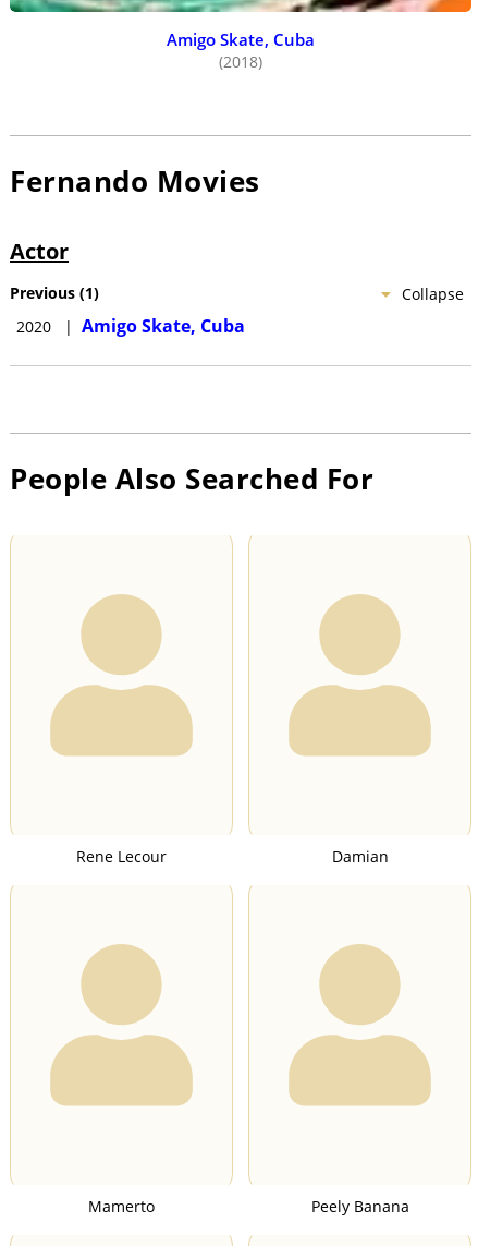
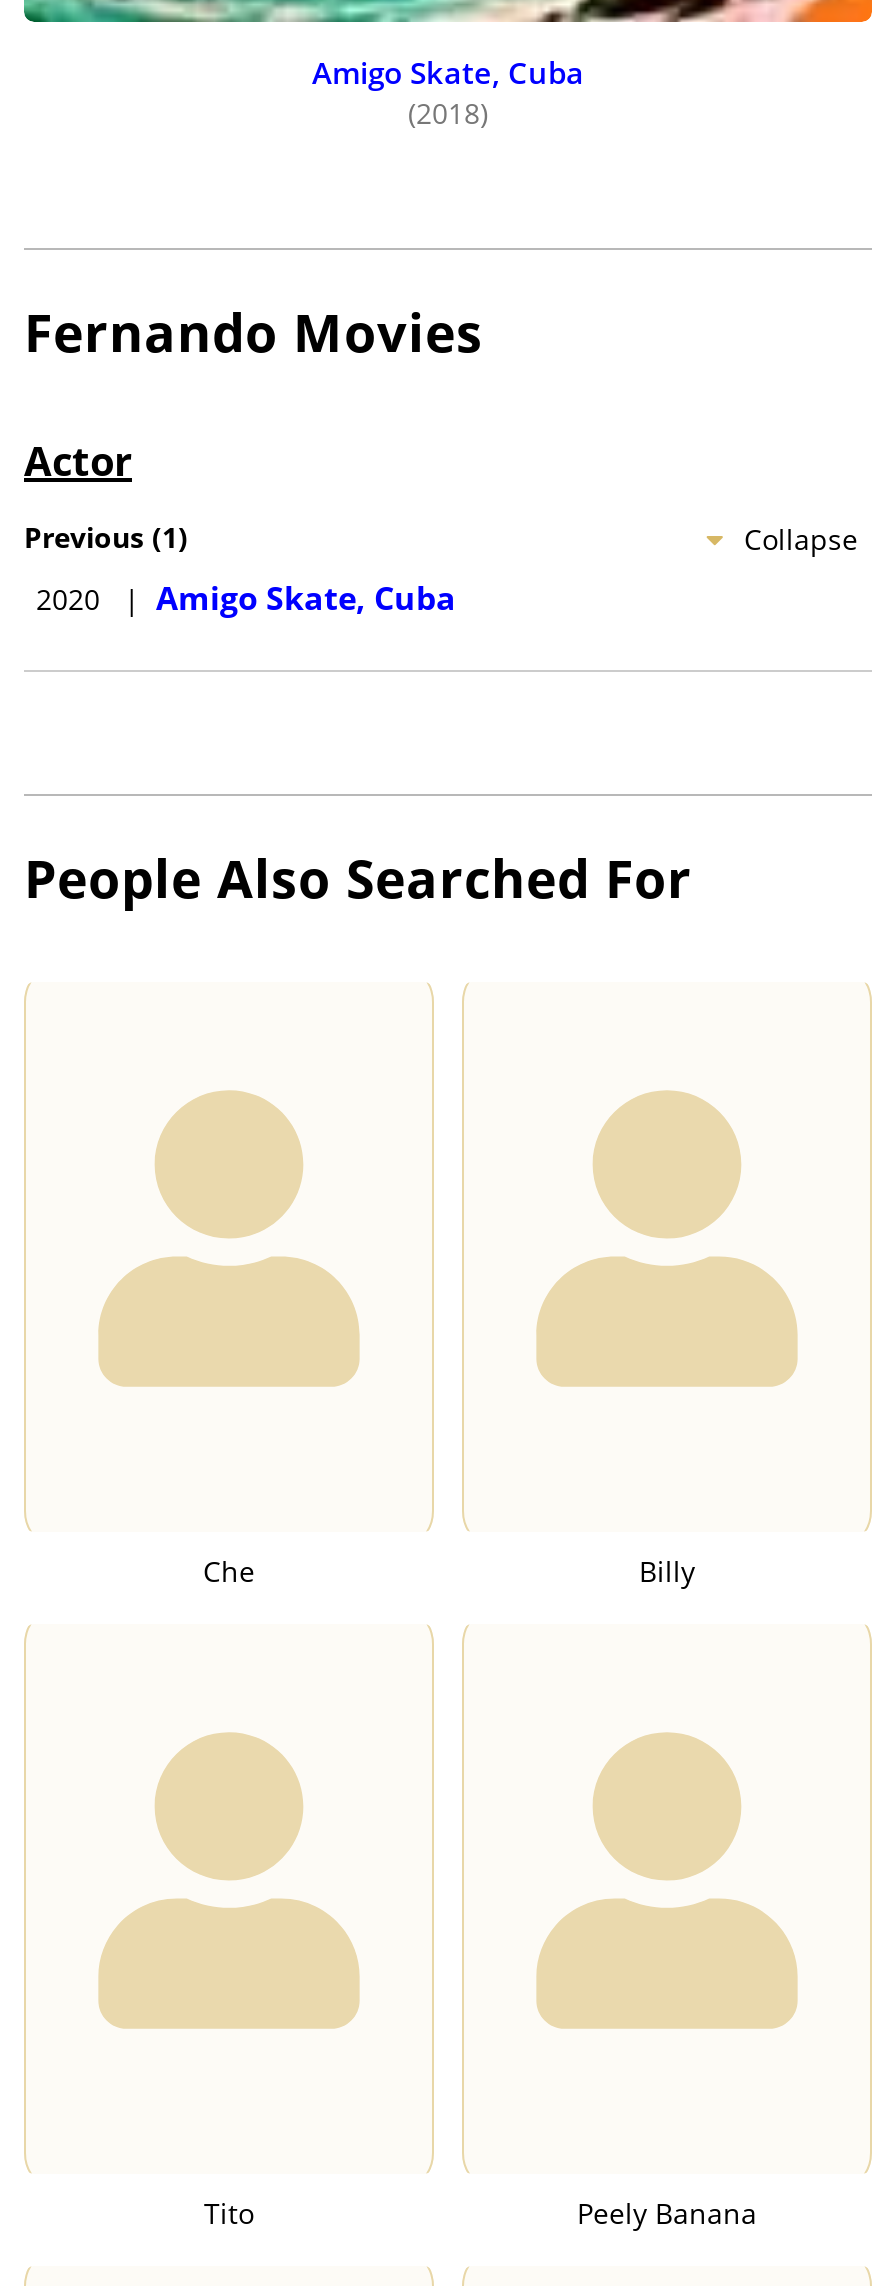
[76,846,388,867] Rene Lecour | Damian -> [203,1552,695,1590] Che | Billy
[88,1196,155,1217] Mamerto -> [204,2194,254,2232] Tito

